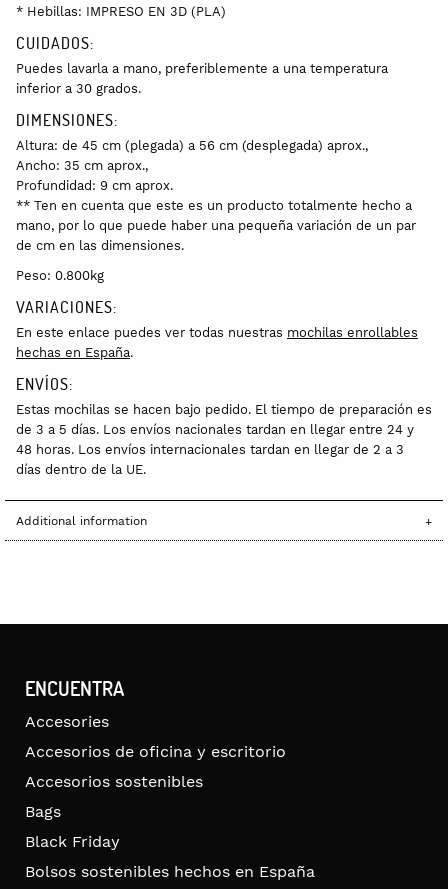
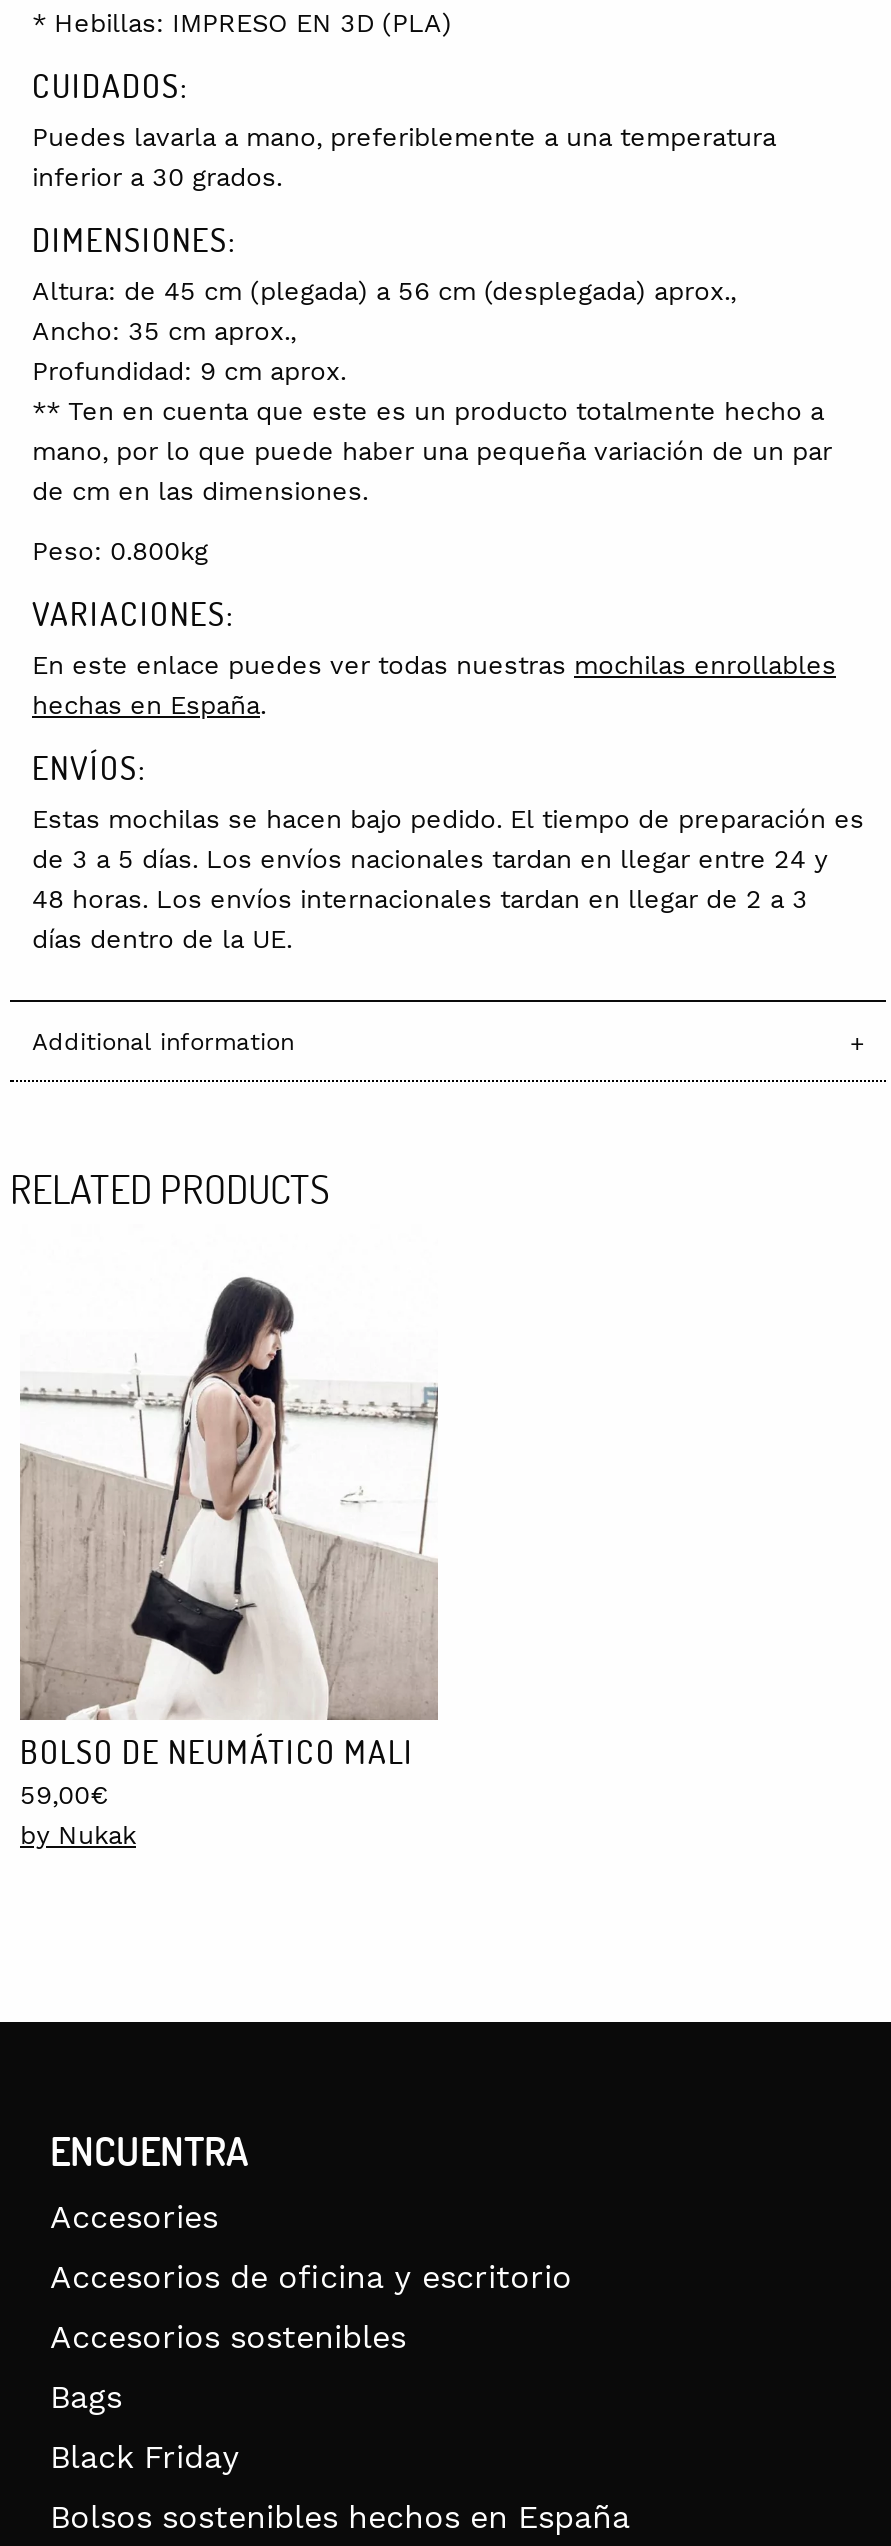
none -> [10,1162,330,1214] RELATED PRODUCTS
none -> [18,1276,440,1851] [image] | BOLSO DE NEUMÁTICO MALI | 59,00€ | by Nukak

